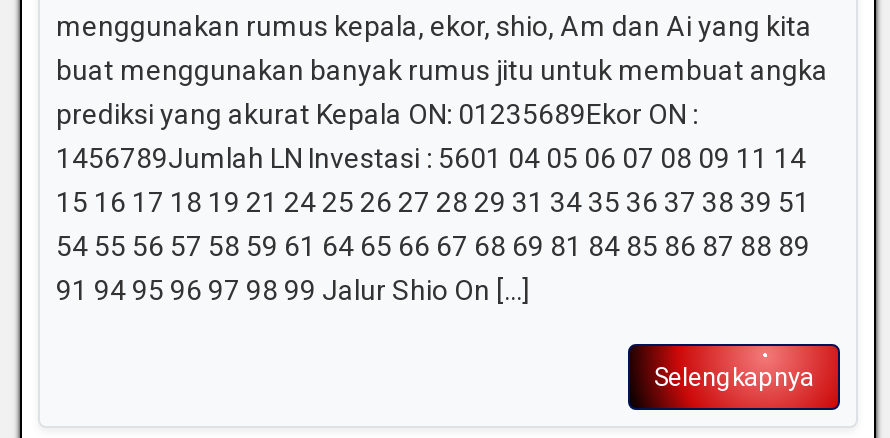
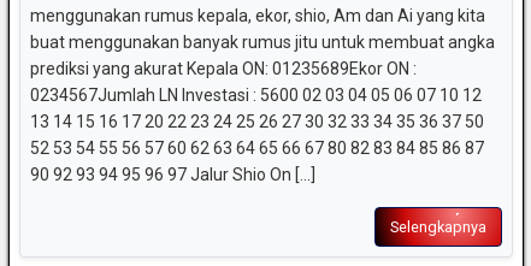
[56,141,806,173] 1456789Jumlah LN Investasi : 5601 04 05 06 07 08 09 11 14 -> [30,86,482,105] 0234567Jumlah LN Investasi : 5600 02 03 04 05 06 07 10 12
[56,185,810,217] 15 16 17 18 19 21 24 25 26 27 28 29 31 34 35 36 37 38 39 51 -> [30,112,484,131] 13 14 15 16 17 20 22 23 24 25 26 27 30 32 33 34 35 36 37 50
[56,229,810,261] 54 55 56 57 58 59 61 64 65 66 67 68 69 81 84 85 86 87 88 89 -> [30,139,484,158] 52 53 54 55 56 57 60 62 63 64 65 66 67 80 82 83 84 85 86 87
[56,273,530,305] 91 94 95 96 97 98 99 Jalur Shio On [...] -> [30,165,315,184] 90 92 93 94 95 96 97 Jalur Shio On [...]

